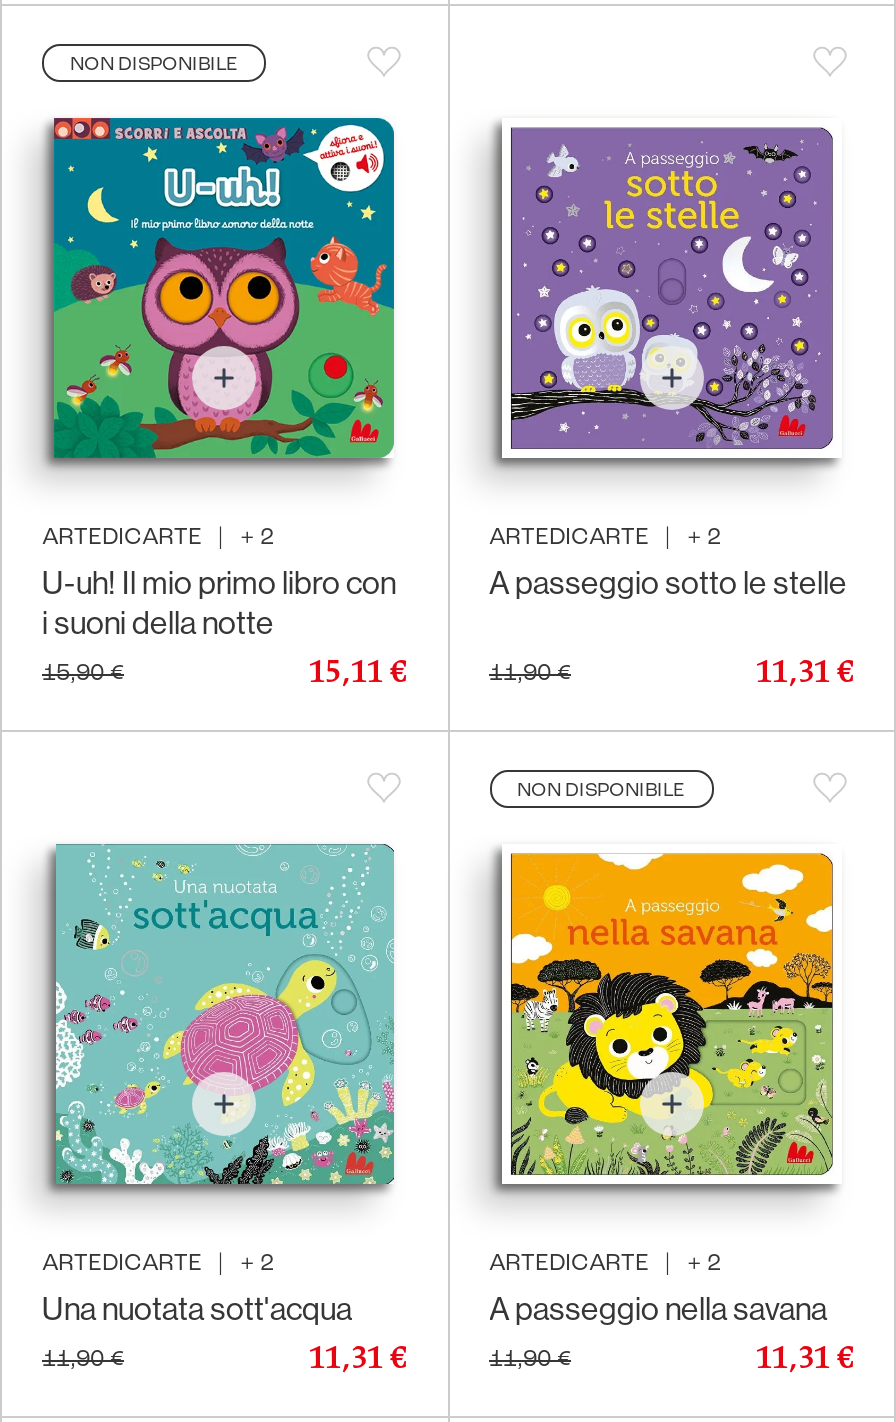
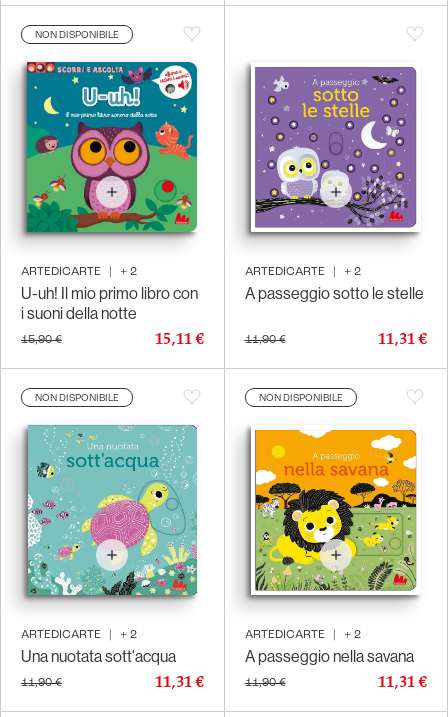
none -> [35,392,119,403] NON DISPONIBILE

